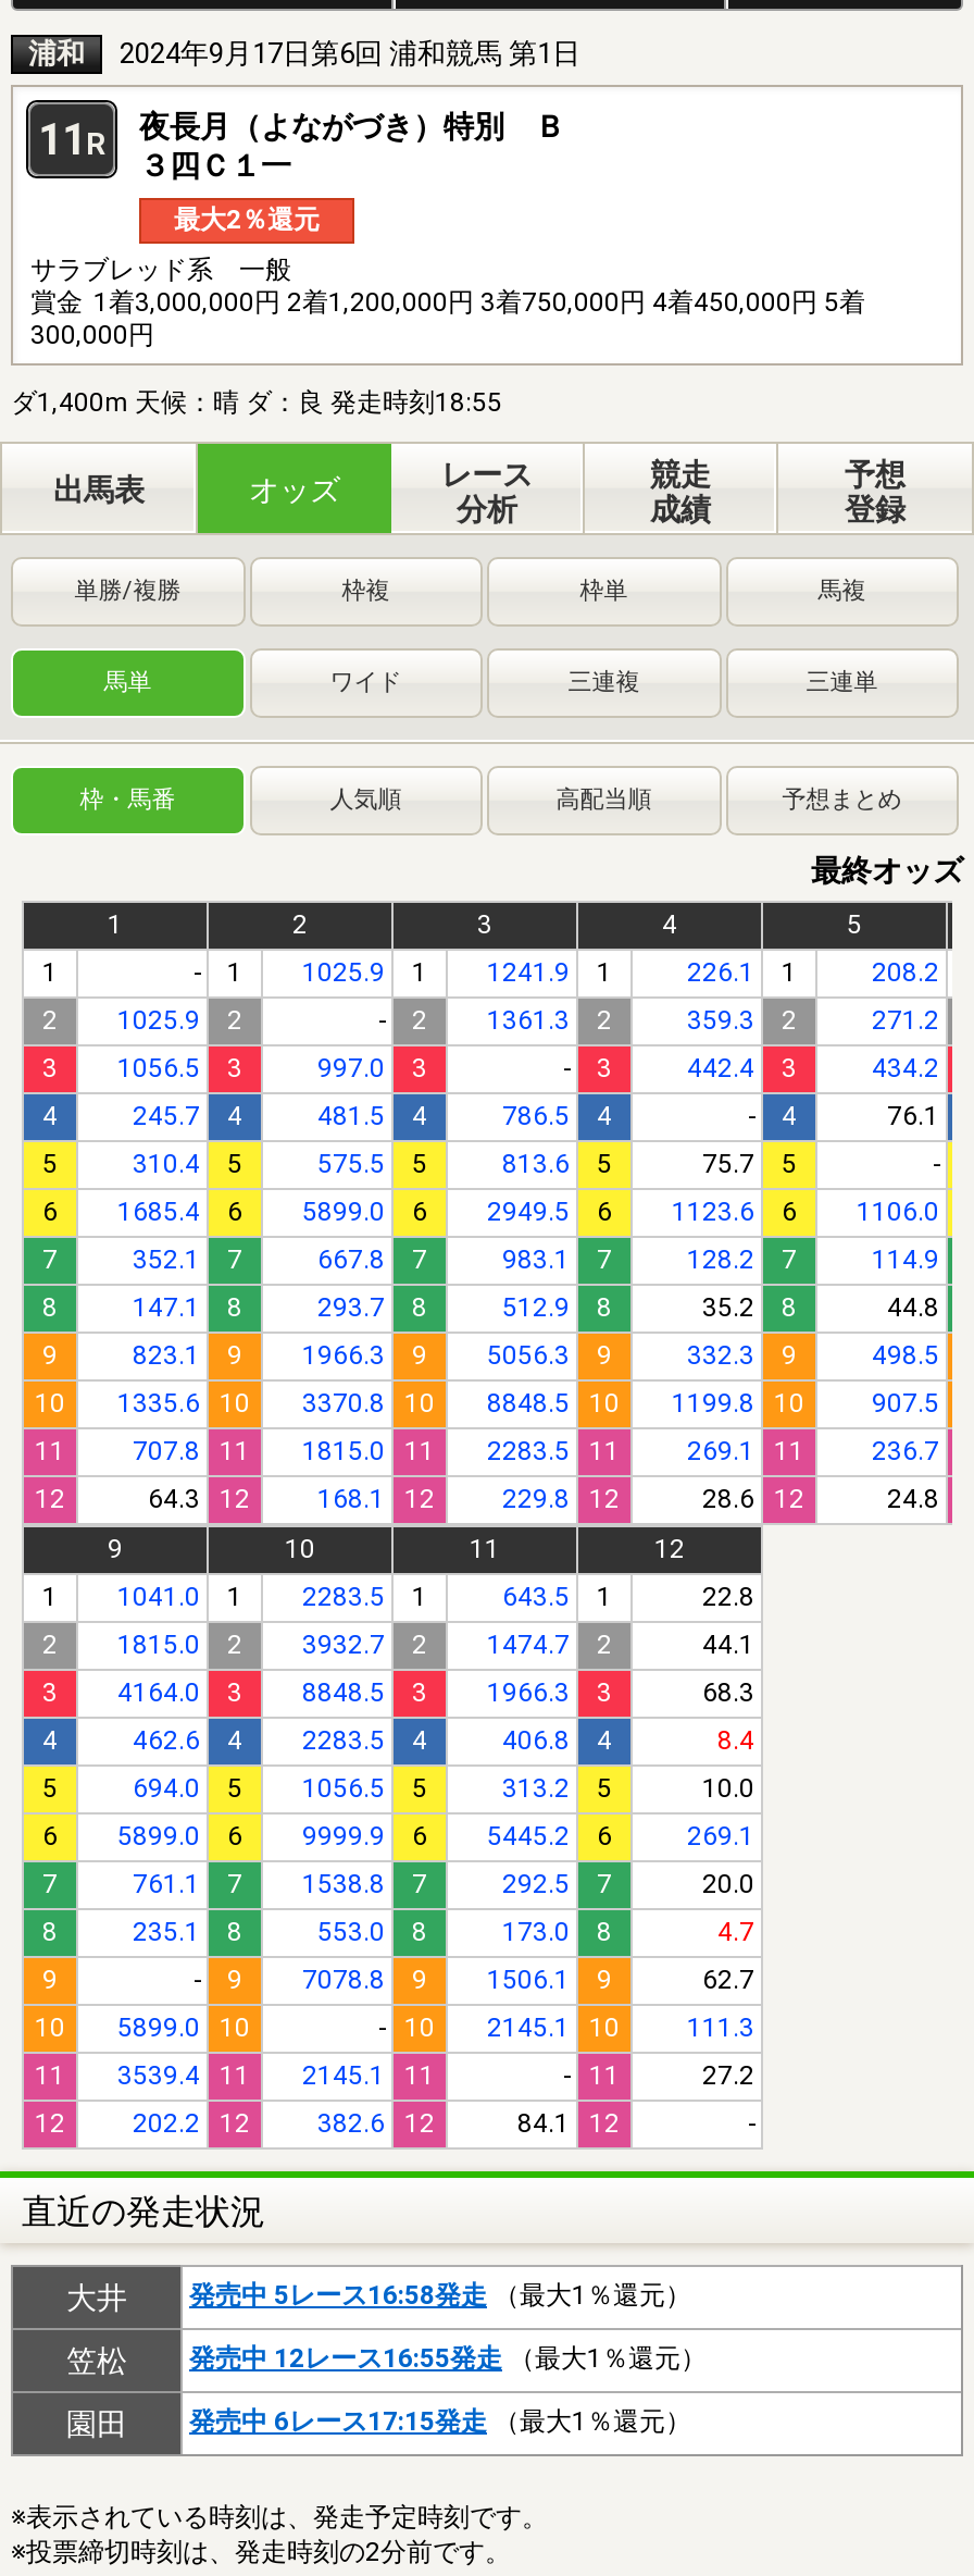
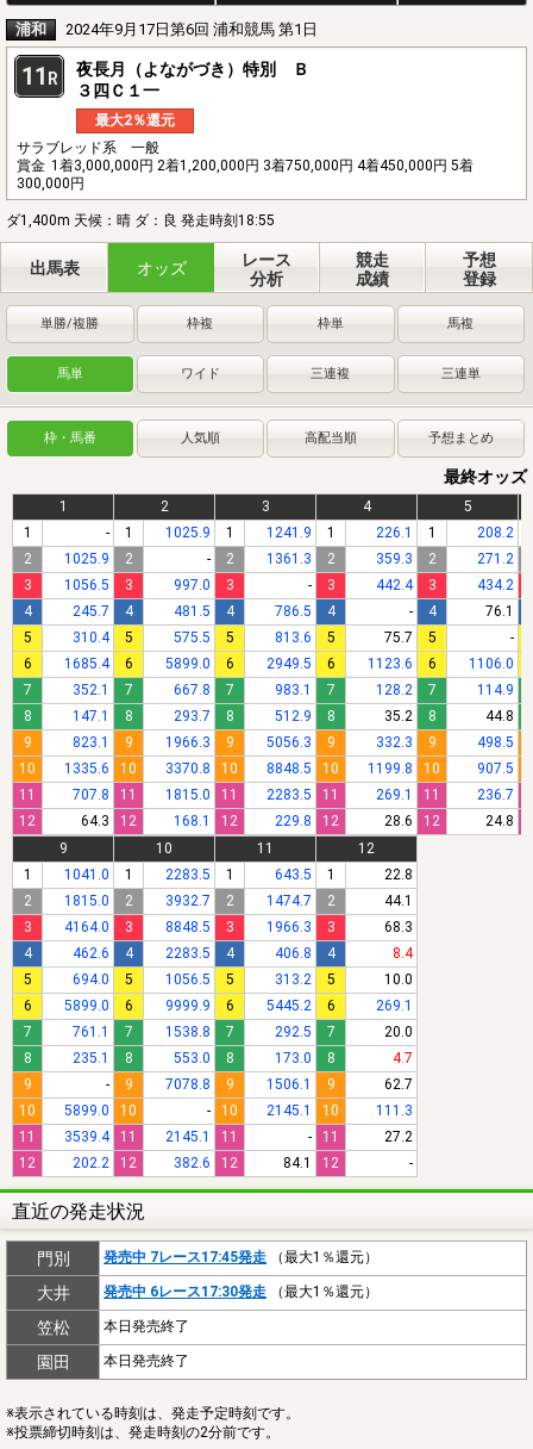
none -> [36,1249,378,1268] 門別 | 発売中 7レース17:45発走（最大1％還元）
[189,2280,691,2310] 発売中 5レース16:58発走（最大1％還元） -> [104,1283,378,1300] 発売中 6レース17:30発走（最大1％還元）
[189,2343,707,2373] 発売中 12レース16:55発走（最大1％還元） -> [104,1318,189,1334] 本日発売終了
[189,2406,691,2436] 発売中 6レース17:15発走（最大1％還元） -> [104,1352,189,1369] 本日発売終了

